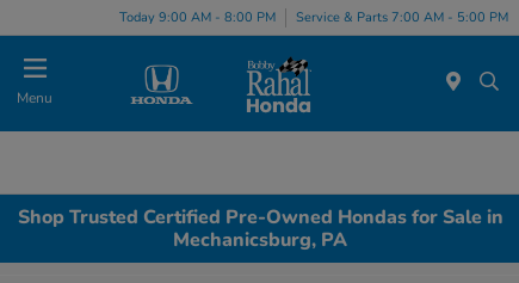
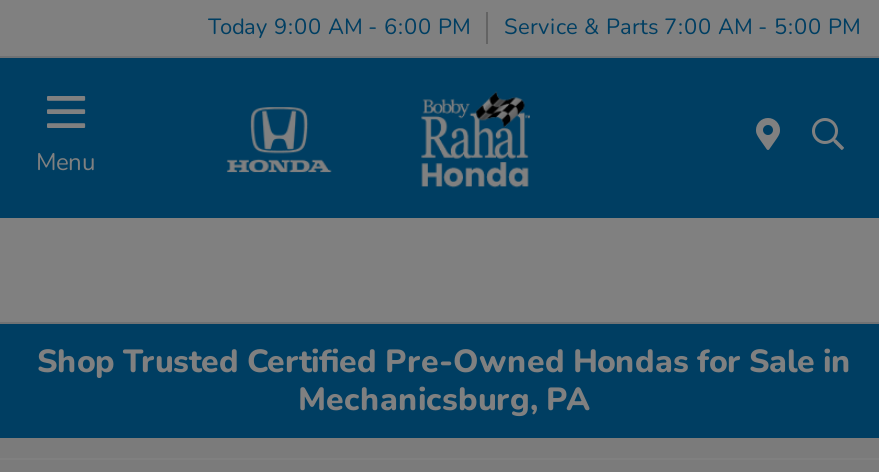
[119,8,508,26] Today 9:00 AM - 8:00 PM Service & Parts 7:00 AM - 5:00 PM -> [208,11,860,41] Today 9:00 AM - 6:00 PM Service & Parts 7:00 AM - 5:00 PM

